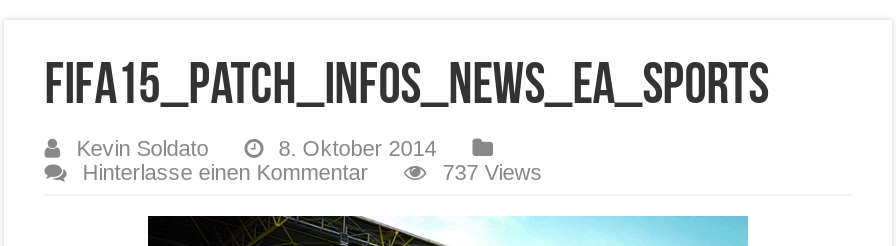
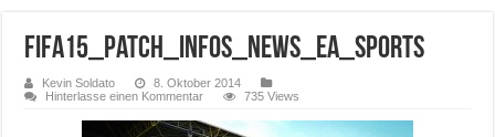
[442,159,542,183] 737 Views -> [244,89,300,102] 735 Views

